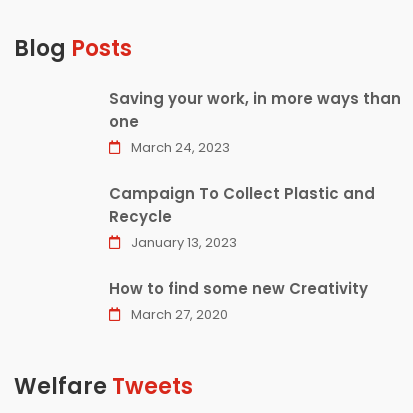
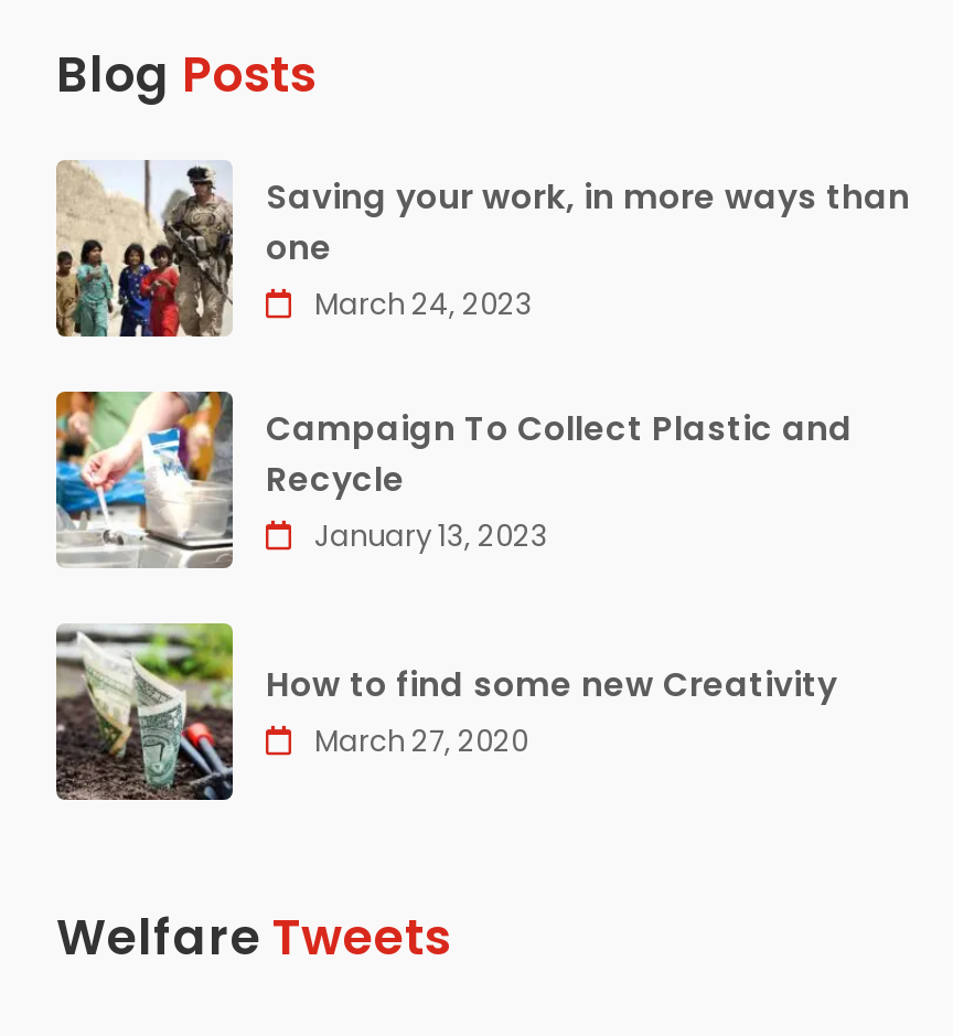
none -> [54,158,235,339] [image]
none -> [54,389,235,570] [image]
none -> [54,621,235,802] [image]

